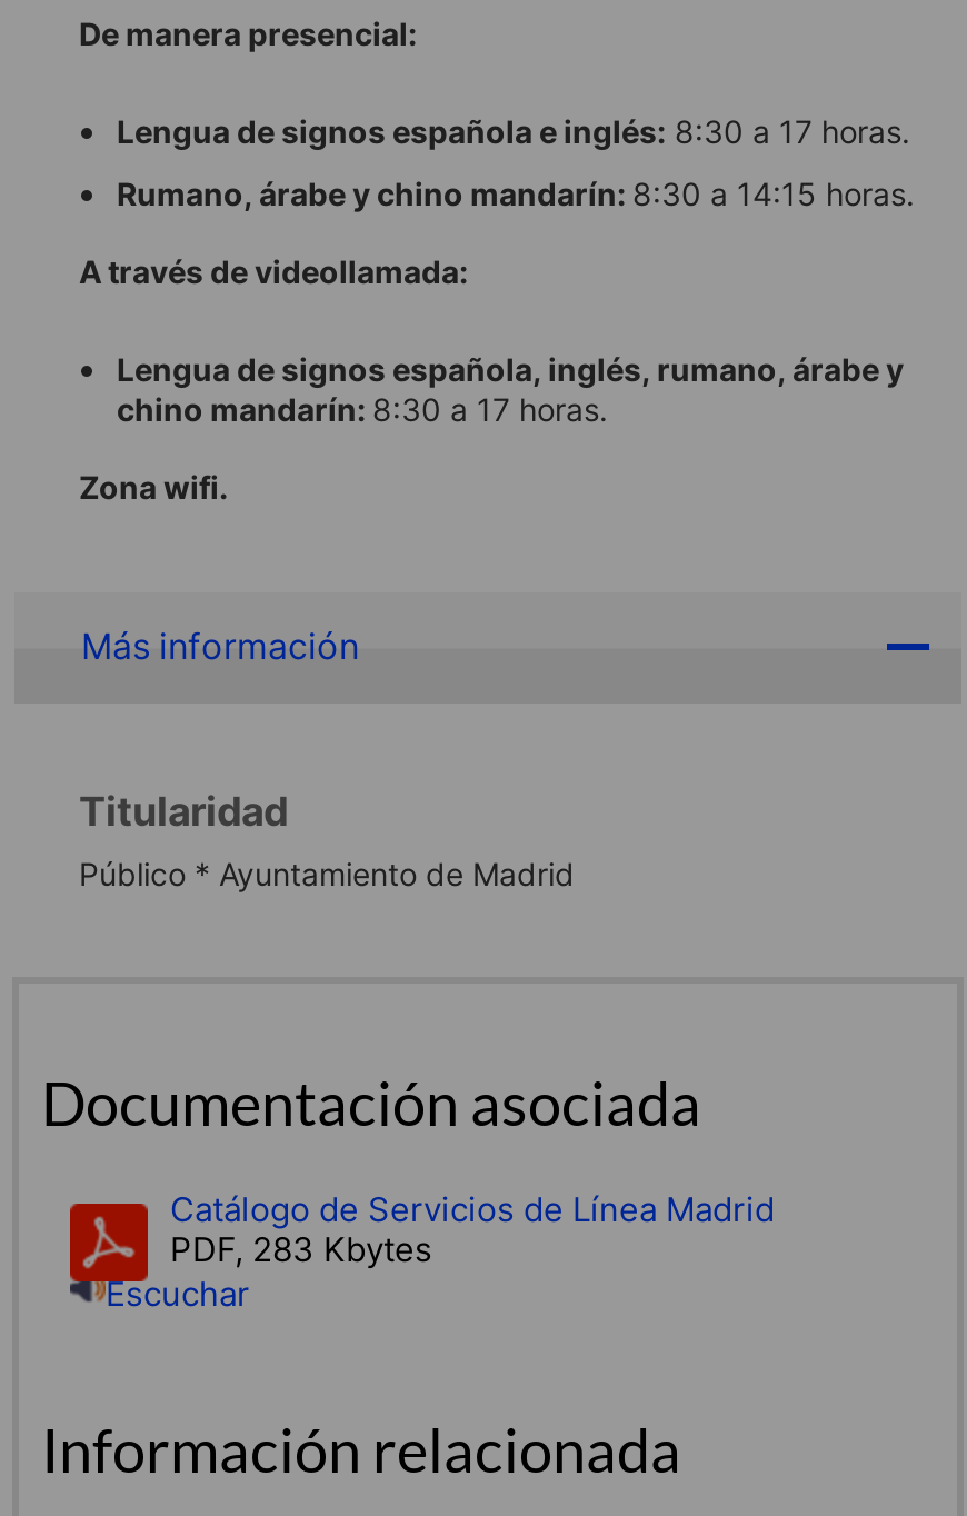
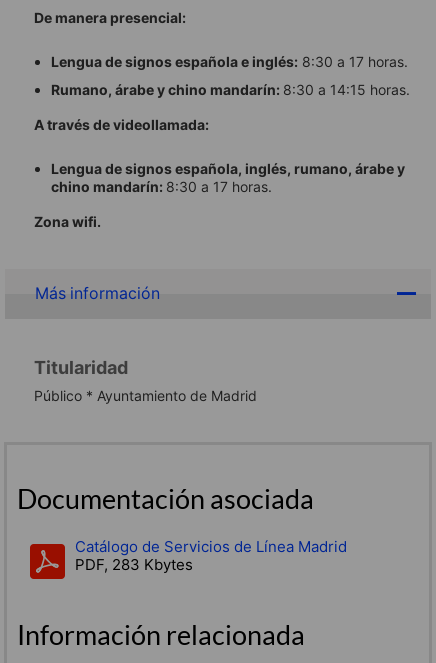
[106,1273,250,1315] Escuchar -> none

